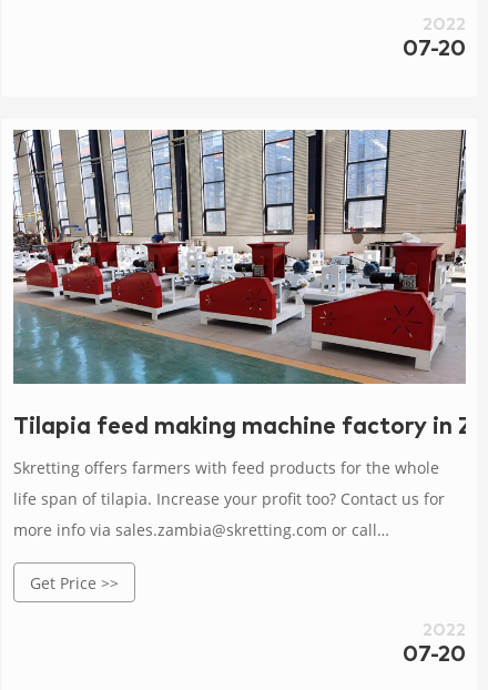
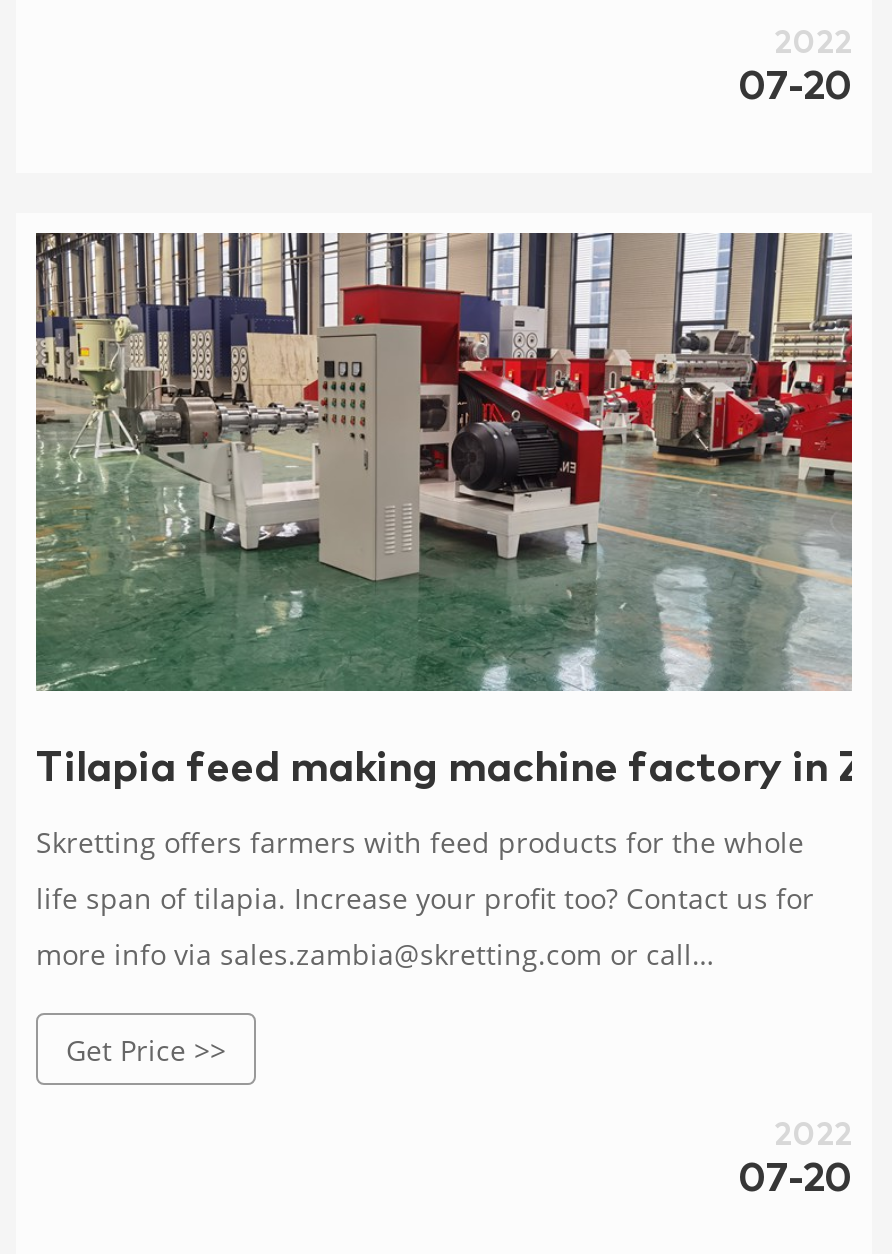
[13,129,467,385] [image] -> [34,231,854,693] [image]

